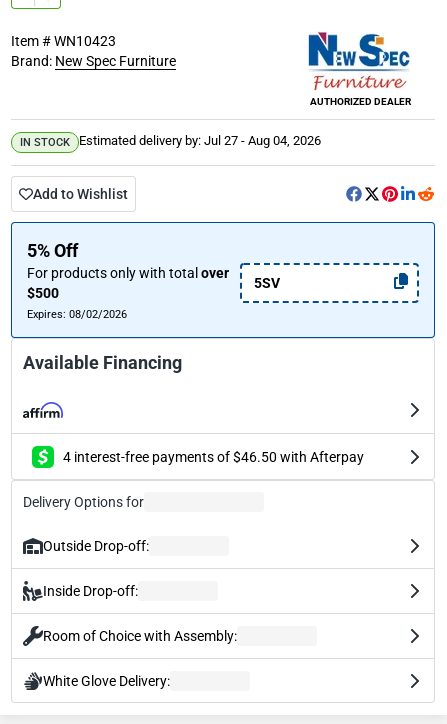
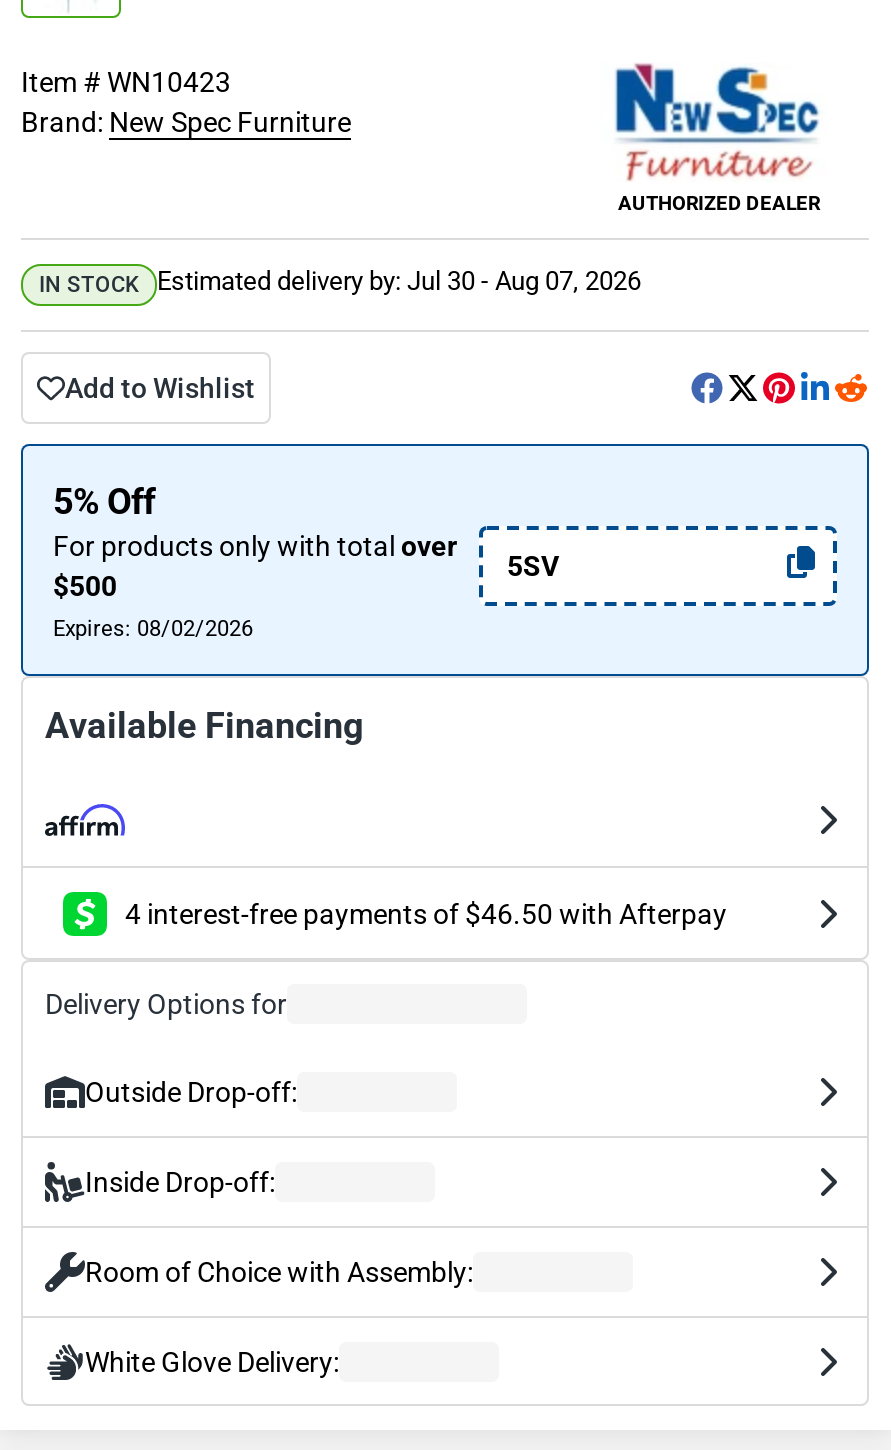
[79,133,321,148] Estimated delivery by: Jul 27 - Aug 04, 2026 -> [157,266,641,296] Estimated delivery by: Jul 30 - Aug 07, 2026

